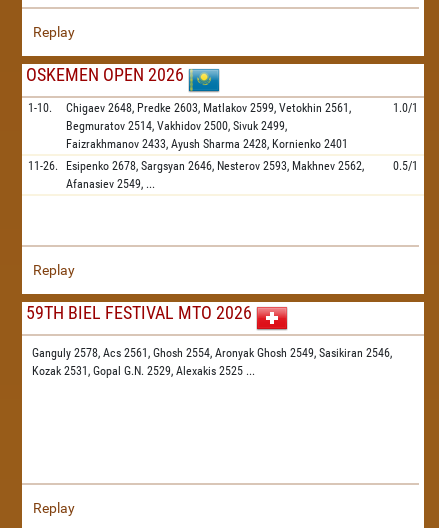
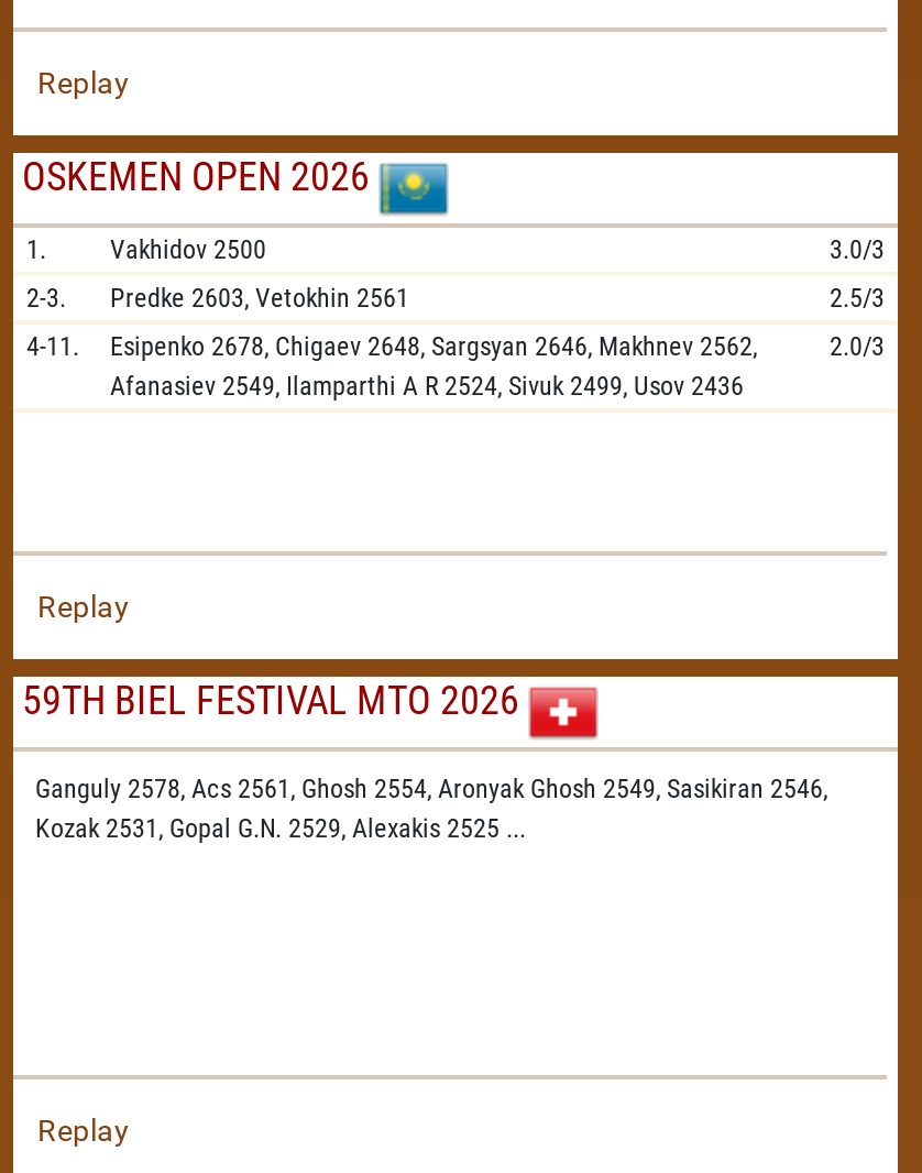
[28,101,351,151] 1-10. | Chigaev 2648, Predke 2603, Matlakov 2599, Vetokhin 2561, | Begmuratov 2514, Vakhidov 2500, Sivuk 2499, | Faizrakhmanov 2433, Ayush Sharma 2428, Kornienko 2401 -> [26,234,885,265] 1. | Vakhidov 2500 | 3.0/3
[393,101,418,115] 1.0/1 -> [26,283,885,314] 2-3. | Predke 2603, Vetokhin 2561 | 2.5/3
[28,159,364,191] 11-26. Esipenko 2678, Sargsyan 2646, Nesterov 2593, Makhnev 2562, | Afanasiev 2549,... -> [26,331,757,402] 4-11. | Esipenko 2678, Chigaev 2648, Sargsyan 2646, Makhnev 2562, | Afanasiev 2549, Ilamparthi A R 2524, Sivuk 2499, Usov 2436
[393,159,418,173] 0.5/1 -> [830,331,885,362] 2.0/3

